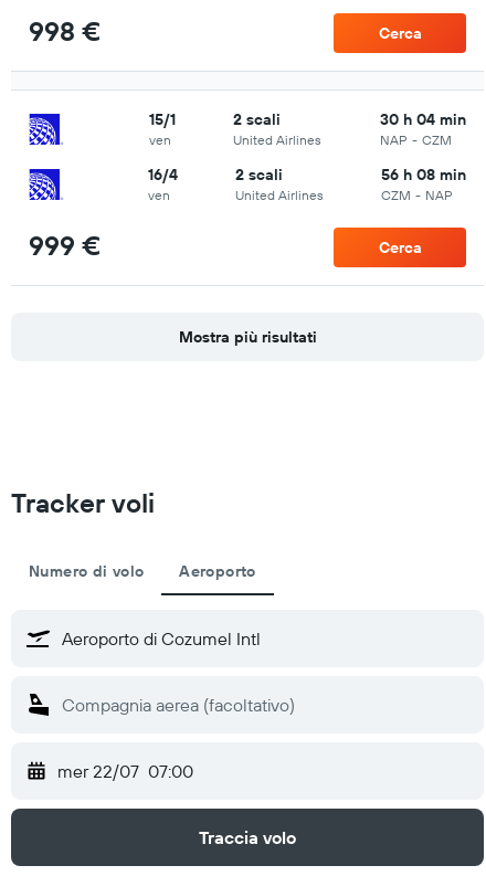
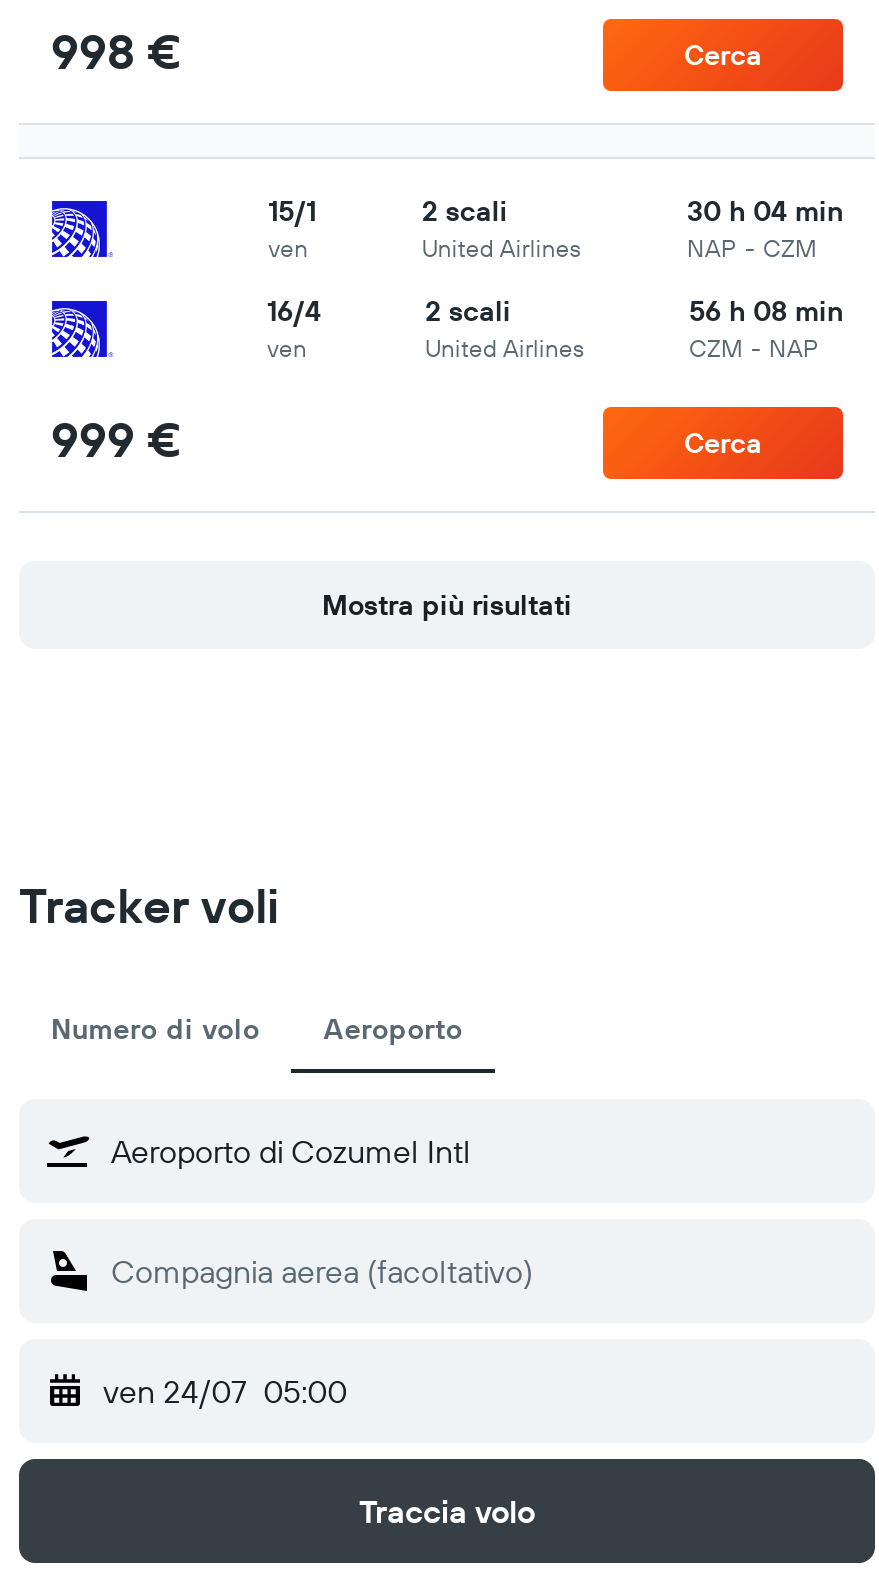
[57,760,193,782] mer 22/07 07:00 -> [103,1371,347,1411] ven 24/07 05:00

